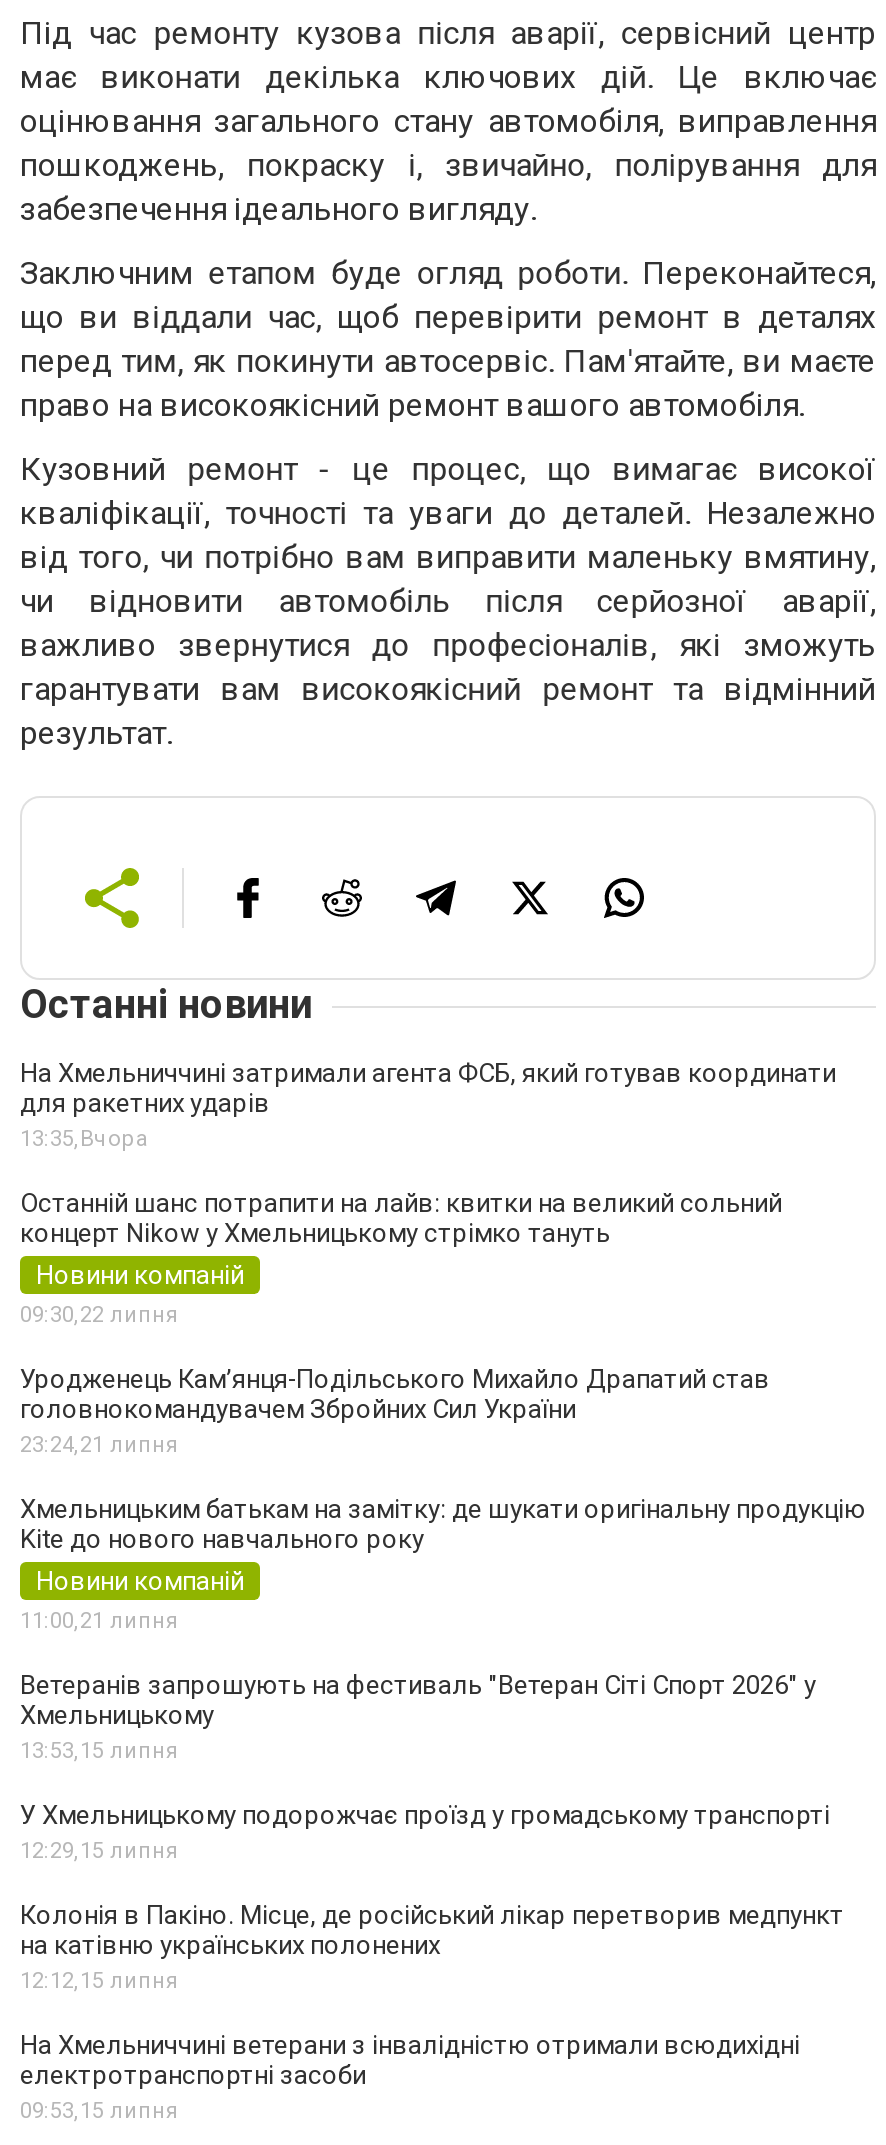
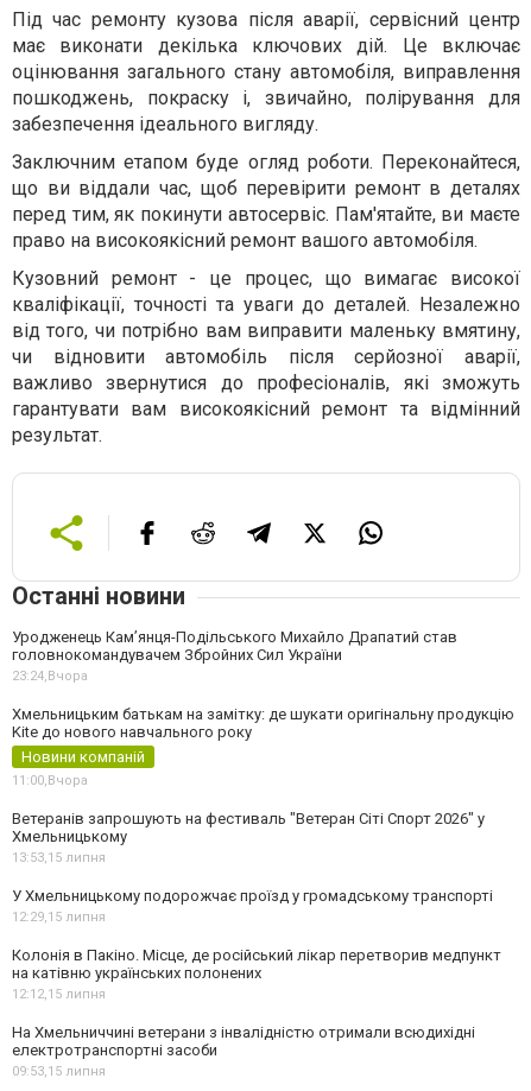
[20,1058,836,1328] На Хмельниччині затримали агента ФСБ, який готував координати | для ракетних ударів | 13:35, Вчора | Останній шанс потрапити на лайв: квитки на великий сольний | концерт Nikow у Хмельницькому стрімко тануть | Новини компаній | 09:30,22 липня -> none
[20,1432,178,1458] 23:24,21 липня -> [12,668,88,684] 23:24,Вчора
[20,1608,178,1634] 11:00,21 липня -> [12,773,88,788] 11:00,Вчора

